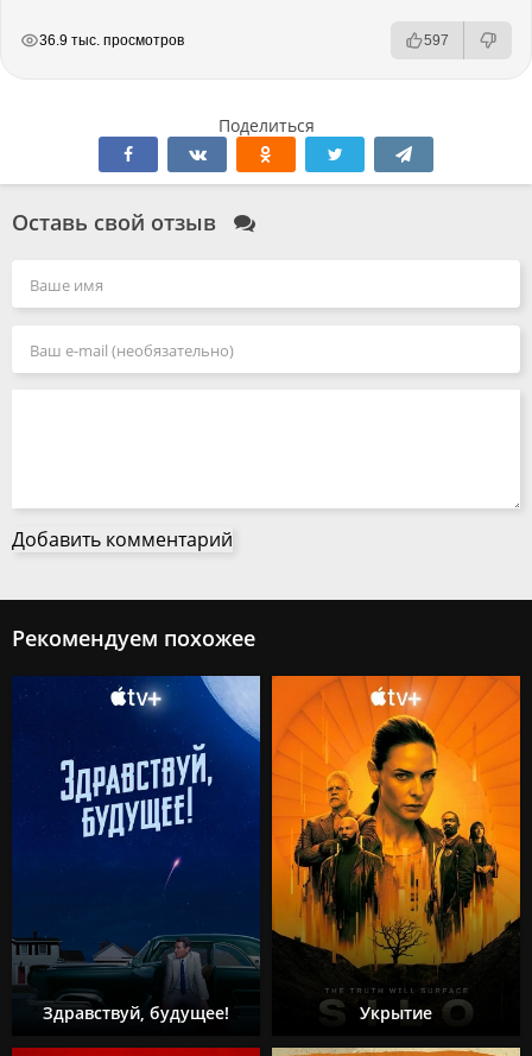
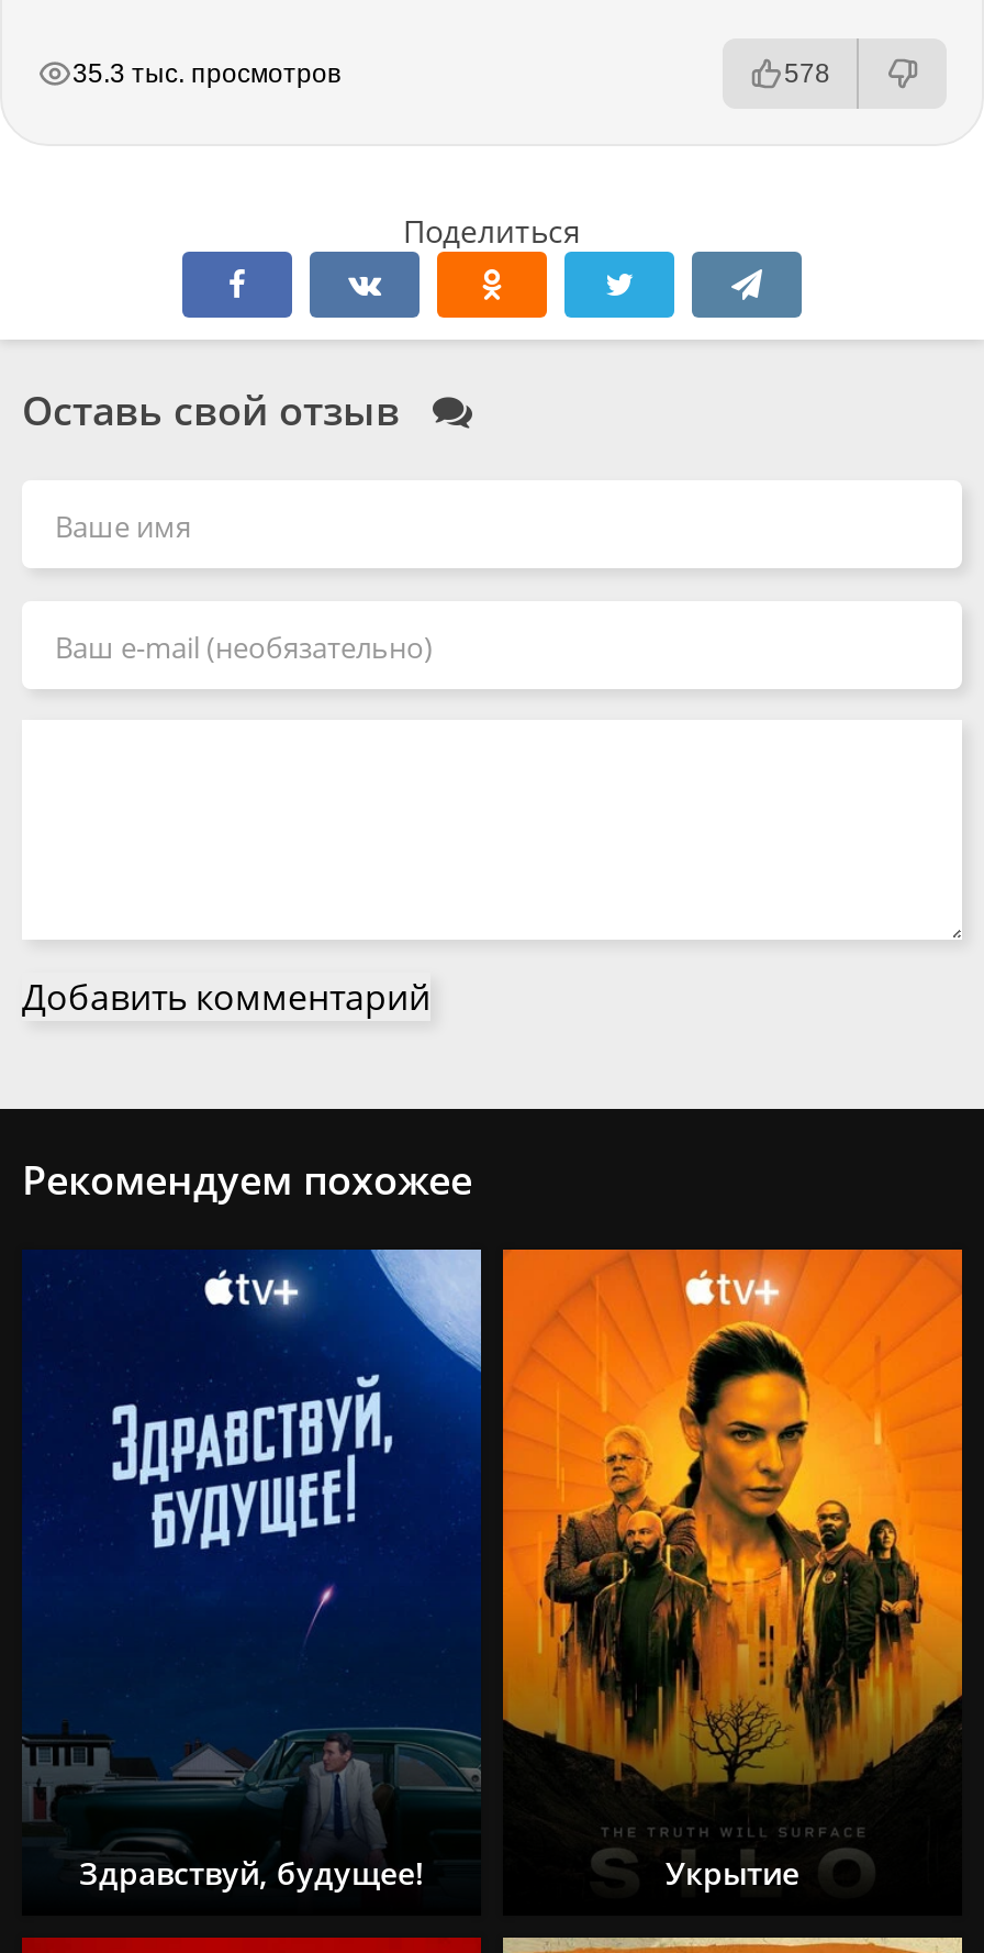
[39,32,184,48] 36.9 тыс. просмотров -> [72,57,340,88] 35.3 тыс. просмотров
[424,32,449,48] 597 -> [784,57,830,88] 578

